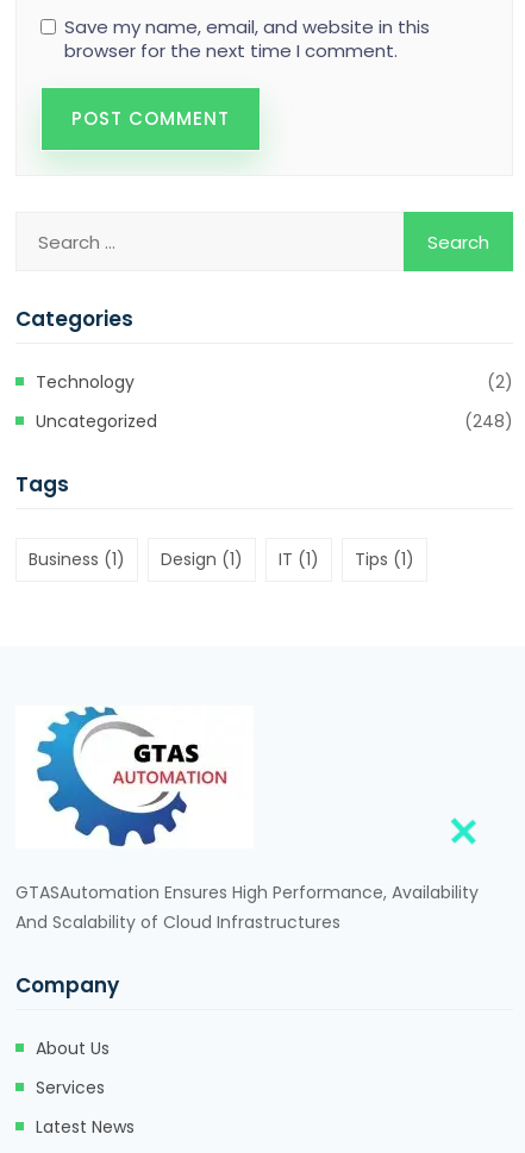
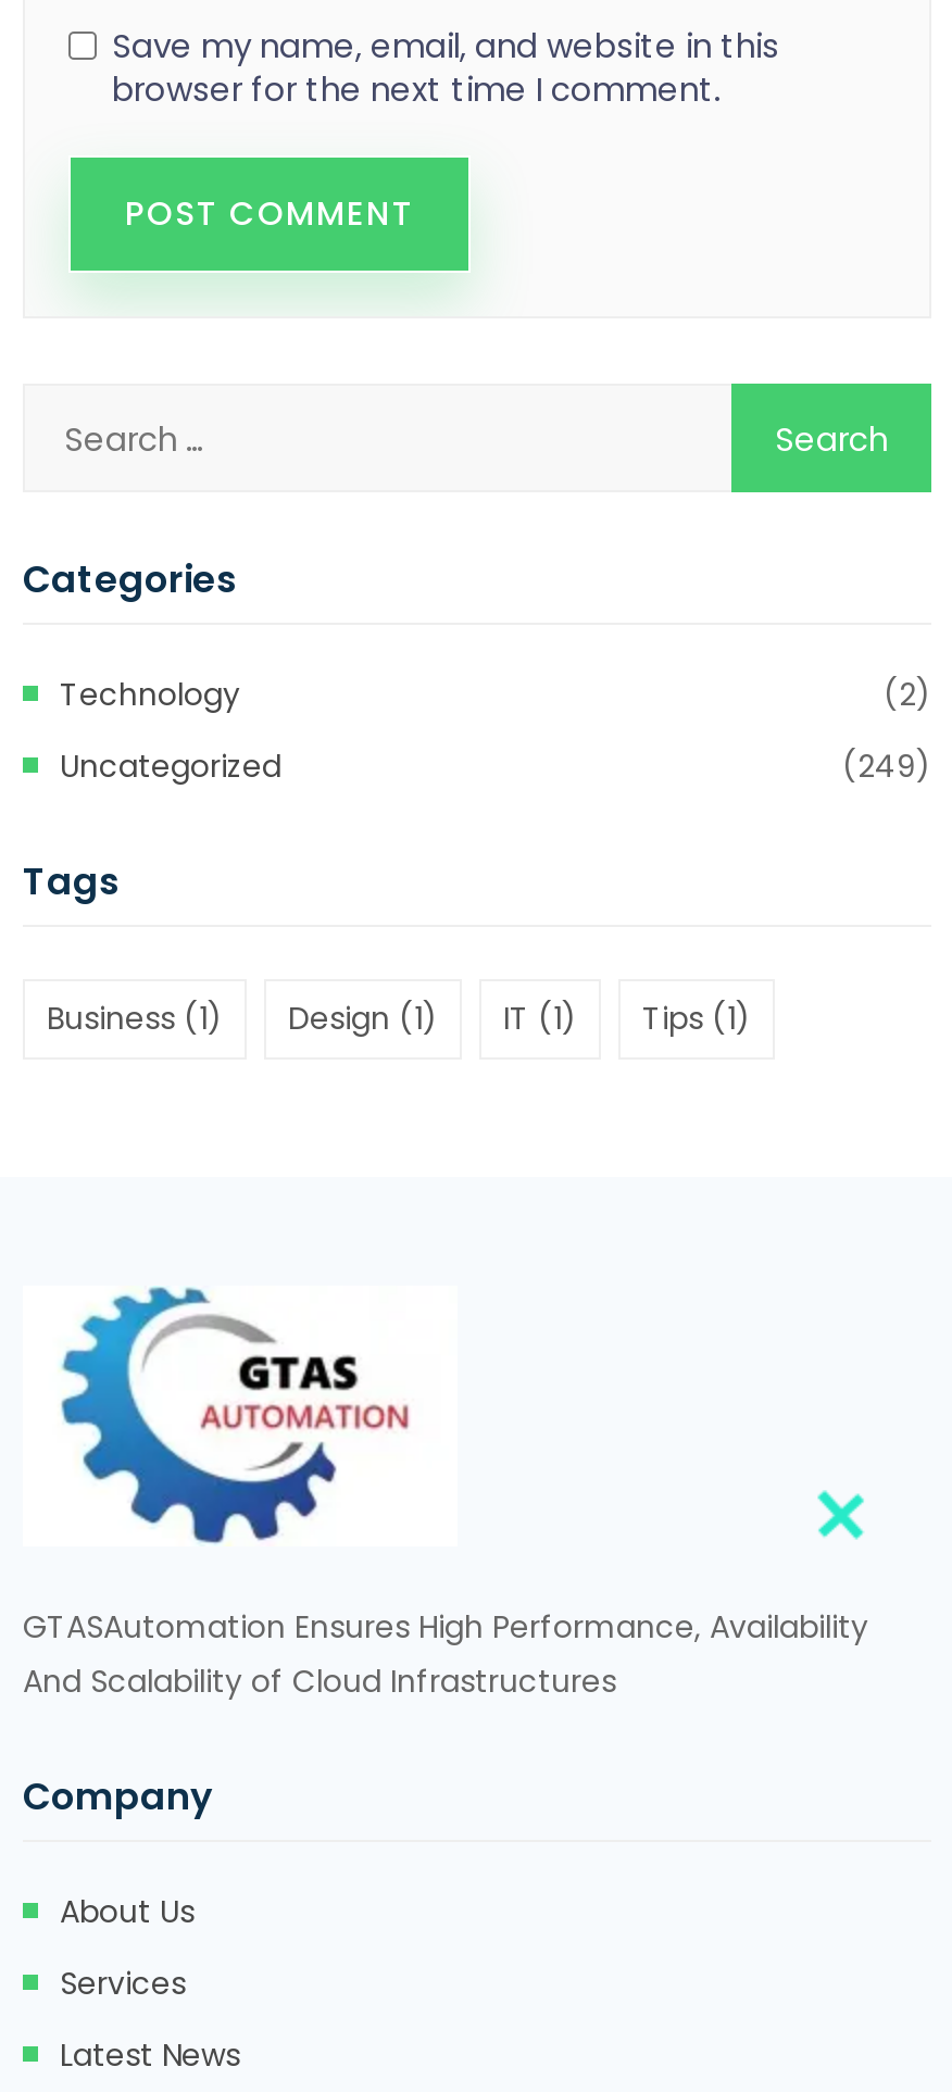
[464,409,513,433] (248) -> [842,744,931,788] (249)

